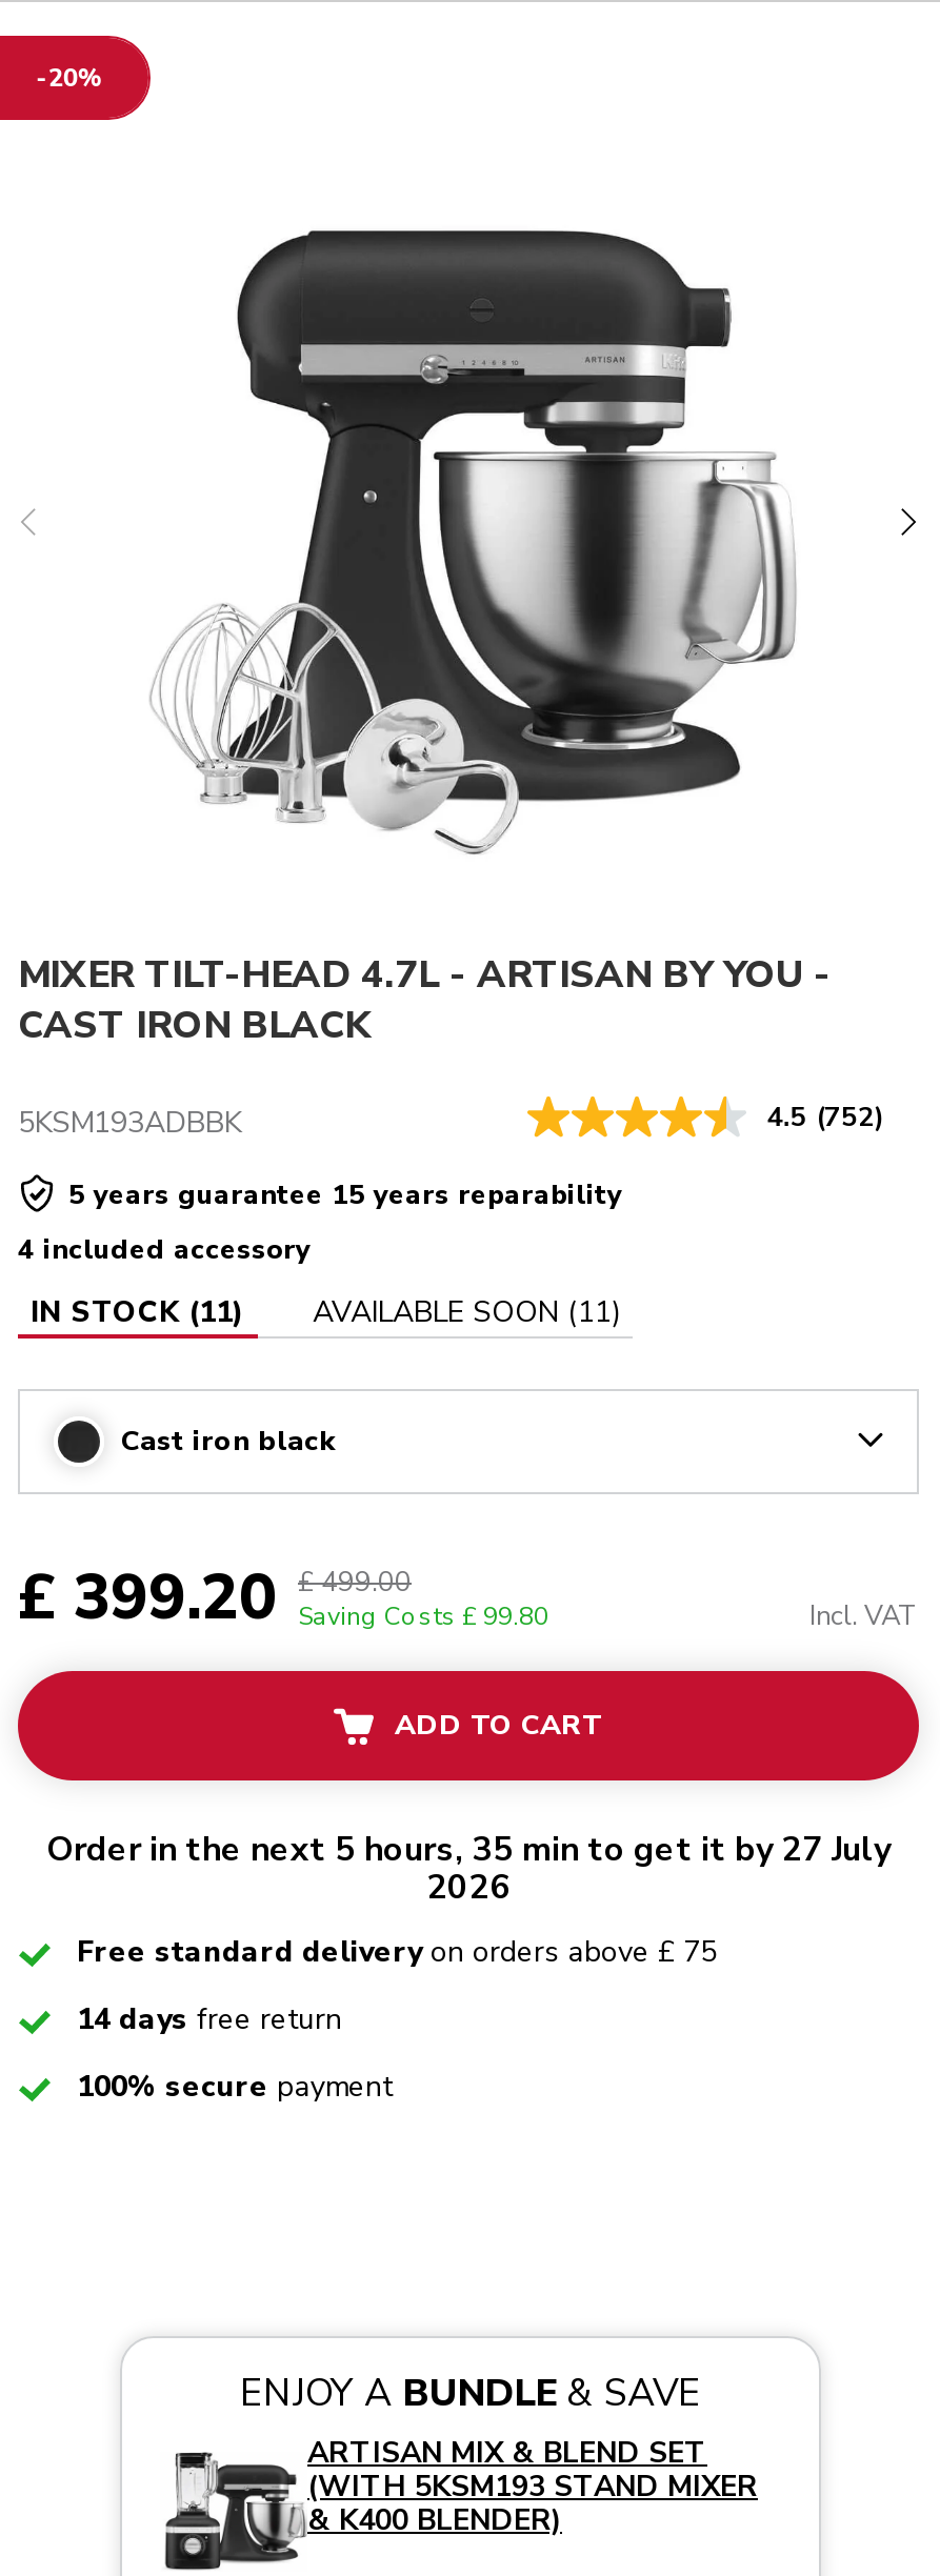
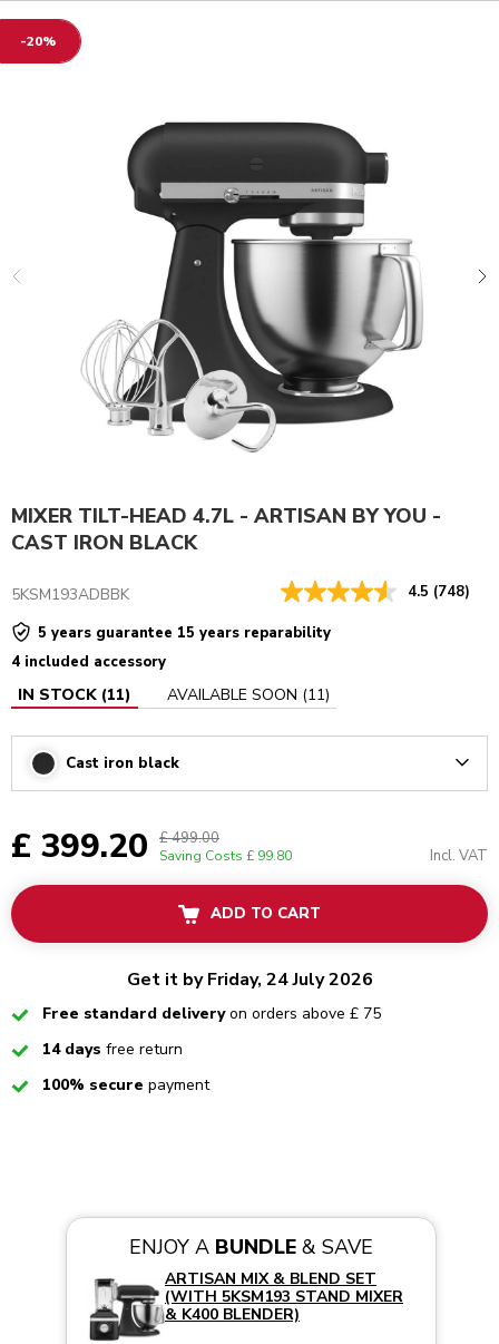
[767,1098,885,1136] 4.5 (752) -> [407,581,470,601] 4.5 (748)
[46,1828,891,1912] Order in the next 5 hours, 35 min to get it by 27 July | 2026 -> [126,968,373,992] Get it by Friday, 24 July 2026

